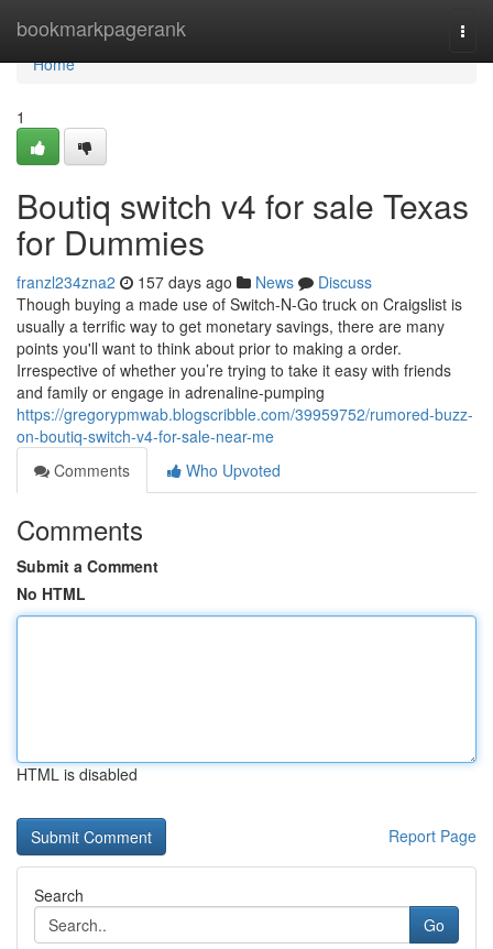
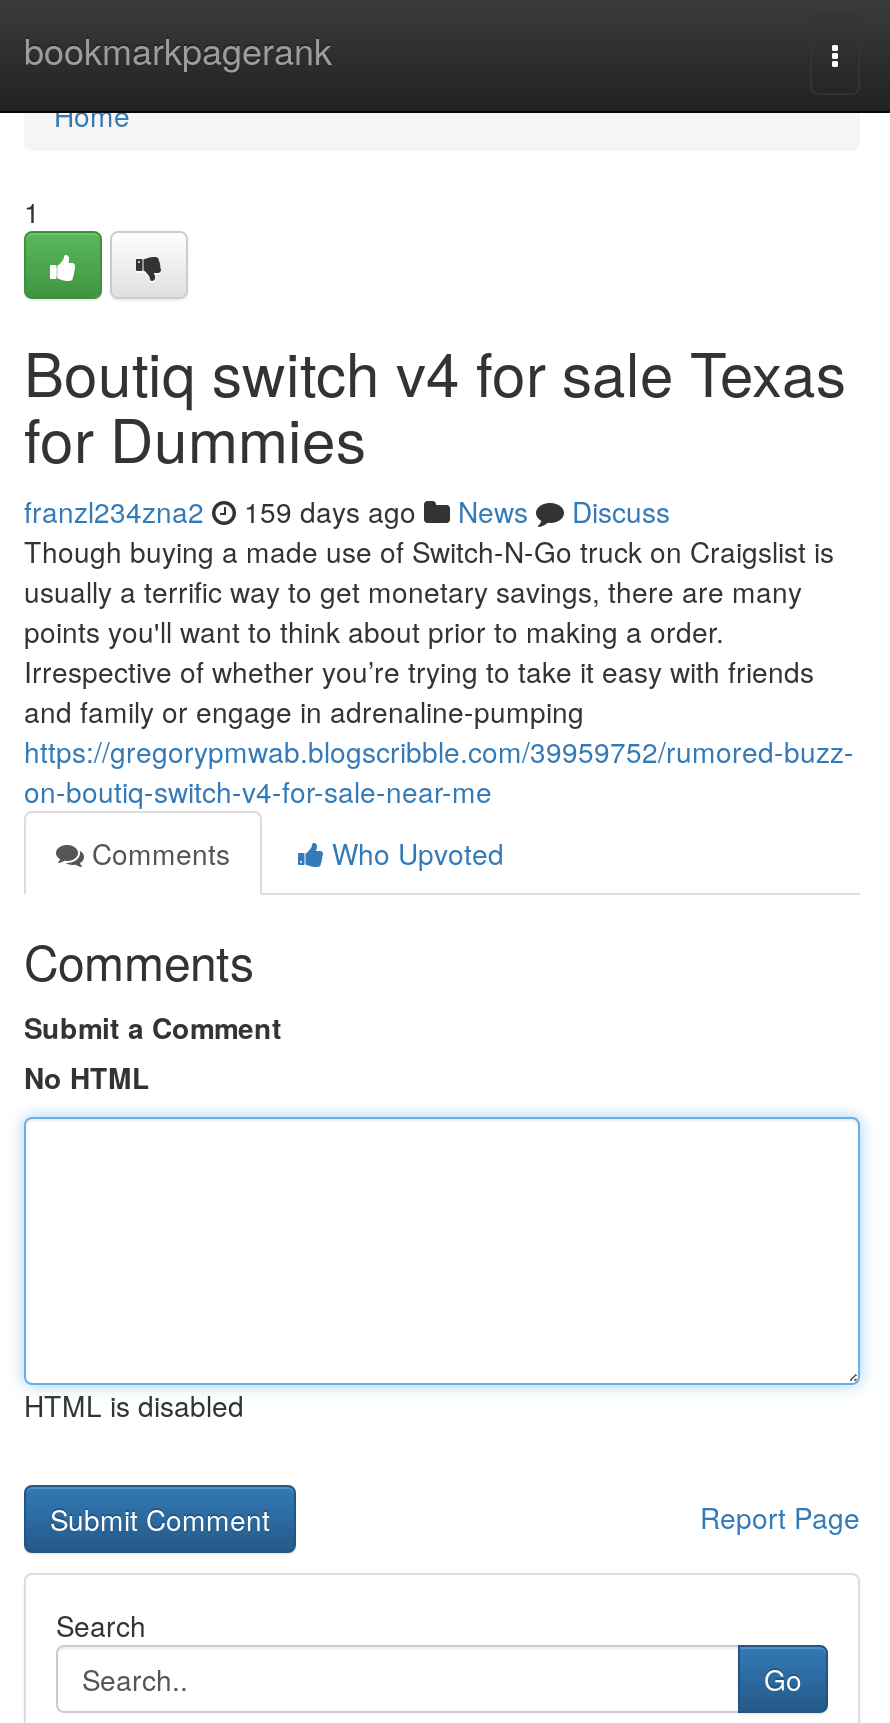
[17,271,372,293] franzl234zna2 157 days ago News Discuss -> [24,491,670,531] franzl234zna2 159 days ago News Discuss

